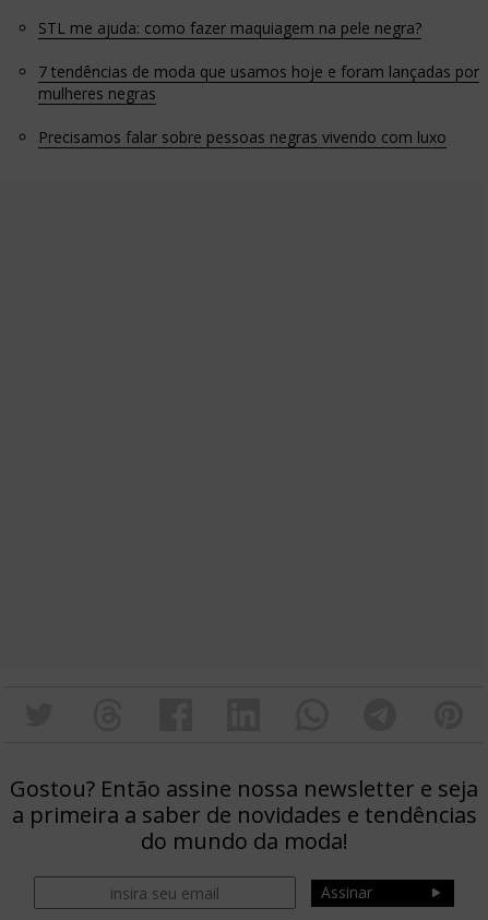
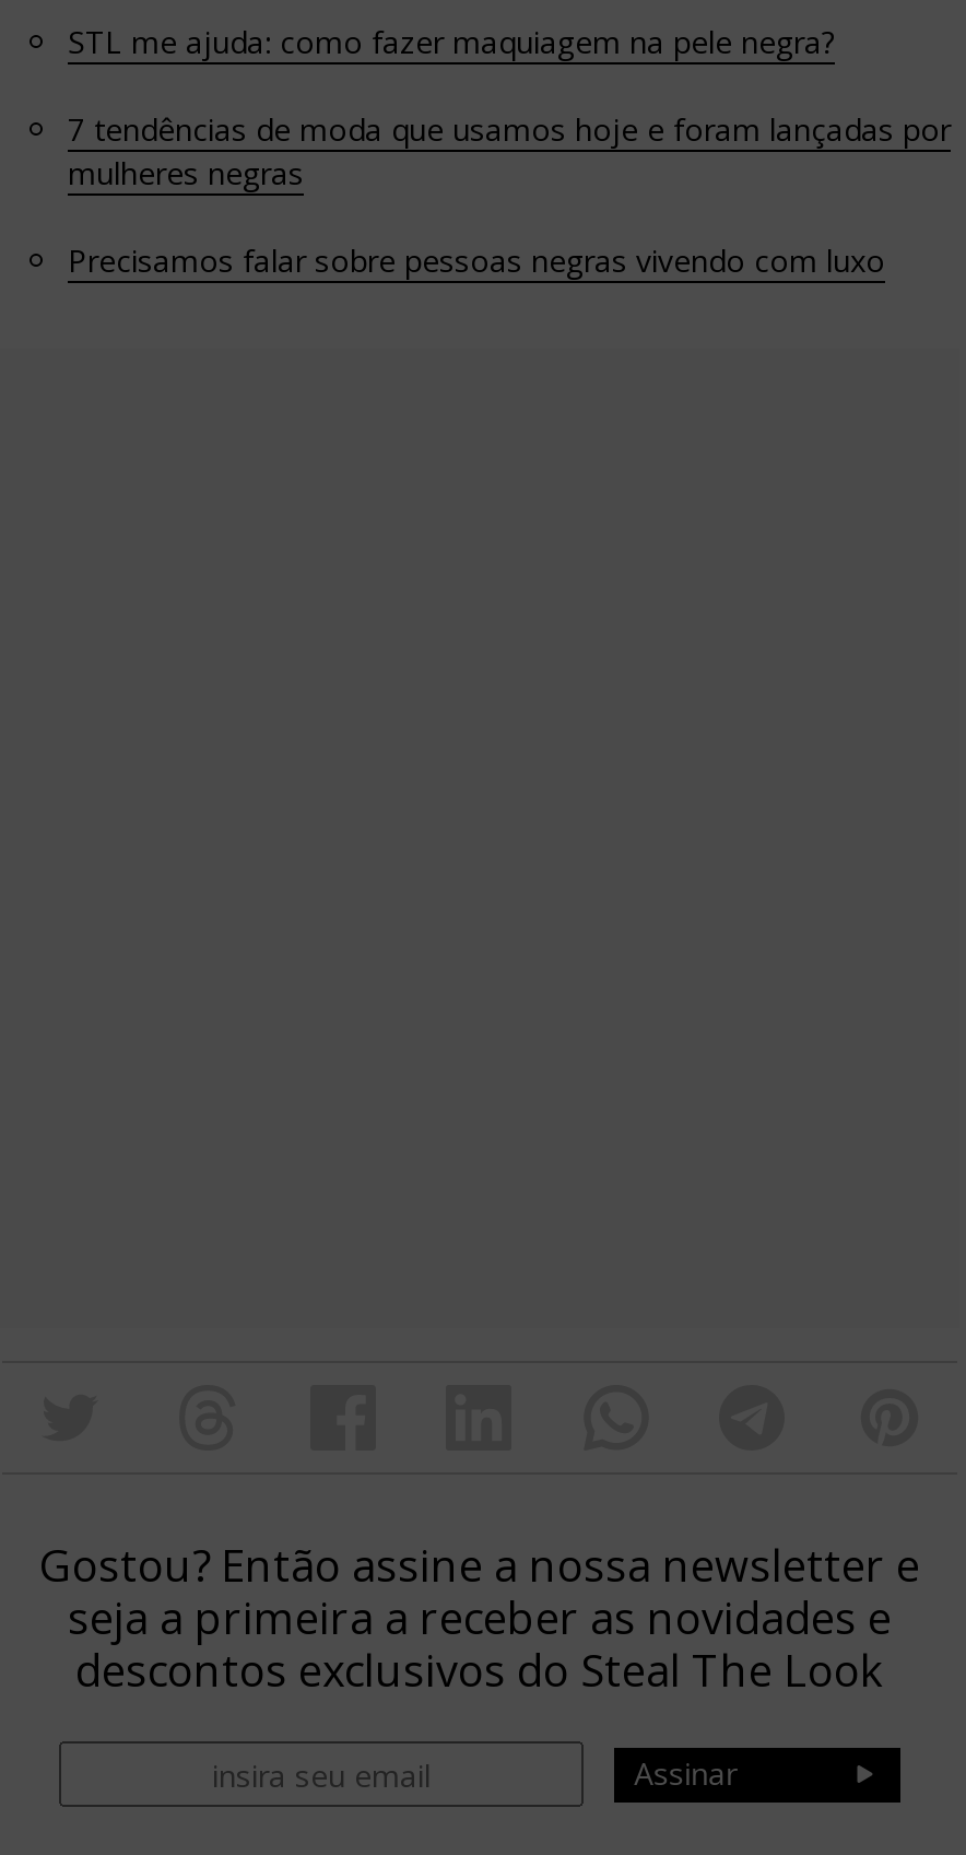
[10,774,478,856] Gostou? Então assine nossa newsletter e seja | a primeira a saber de novidades e tendências | do mundo da moda! -> [39,1536,920,1700] Gostou? Então assine a nossa newsletter e | seja a primeira a receber as novidades e | descontos exclusivos do Steal The Look

